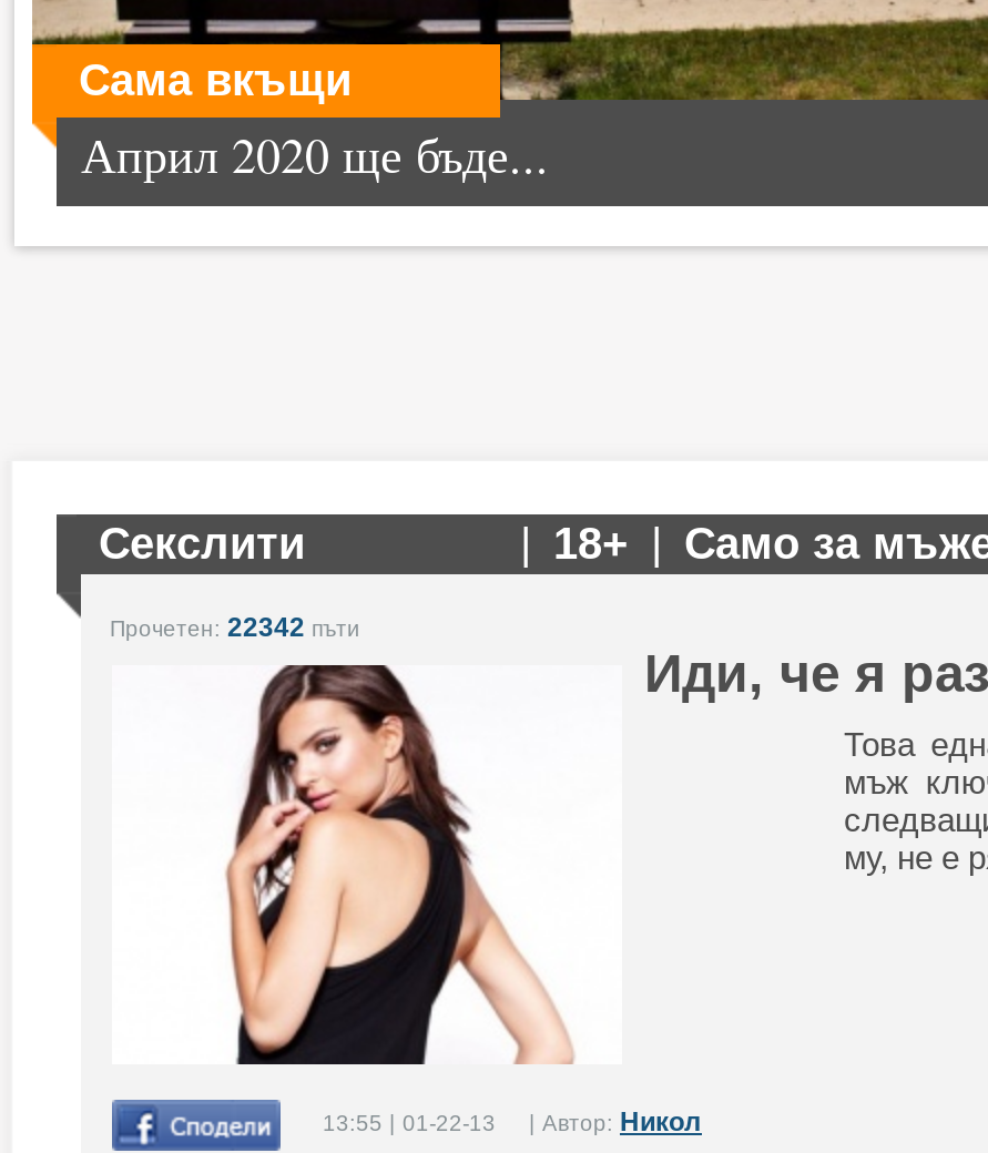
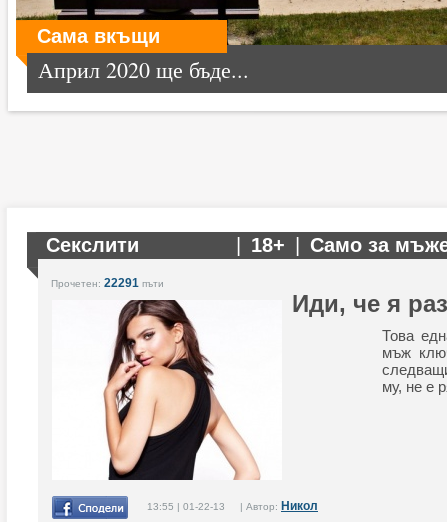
[110,612,360,643] Прочетен: 22342 пъти -> [51,276,164,290] Прочетен: 22291 пъти

